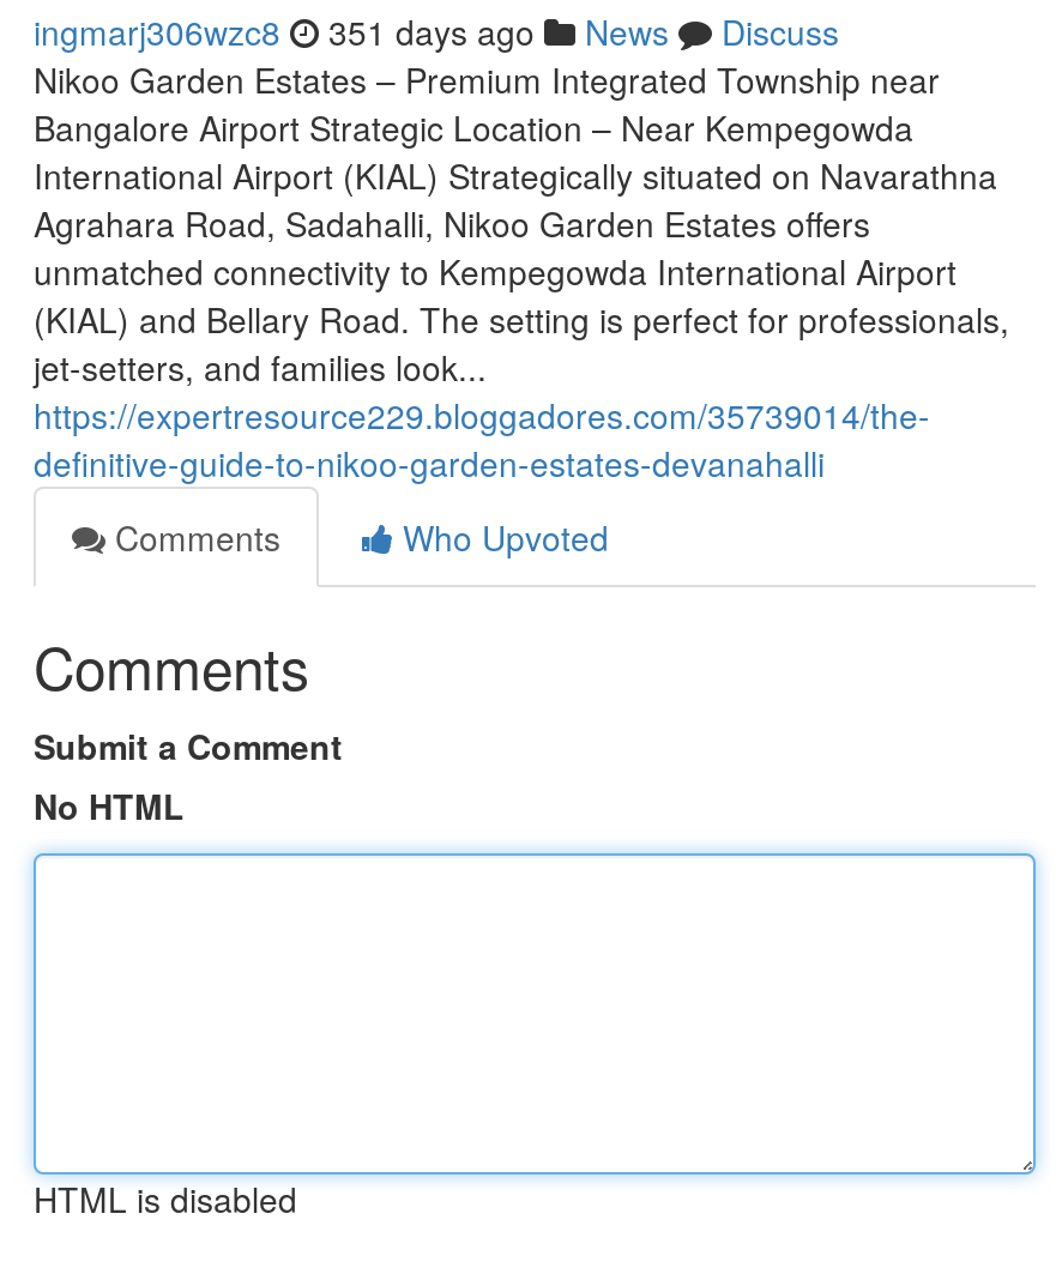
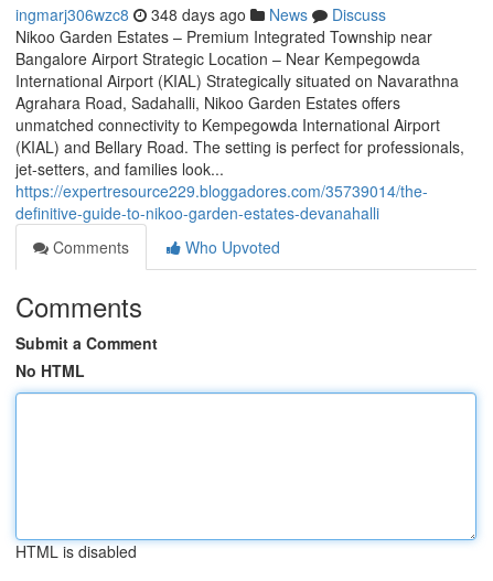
[34,7,839,55] ingmarj306wzc8 351 days ago News Discuss -> [15,3,386,25] ingmarj306wzc8 348 days ago News Discuss

